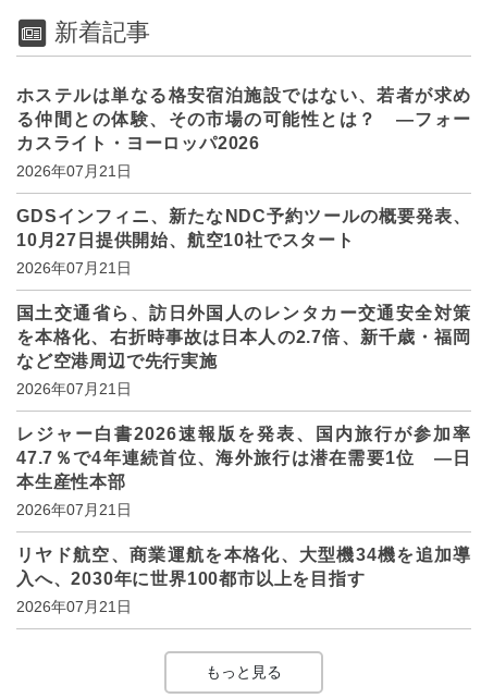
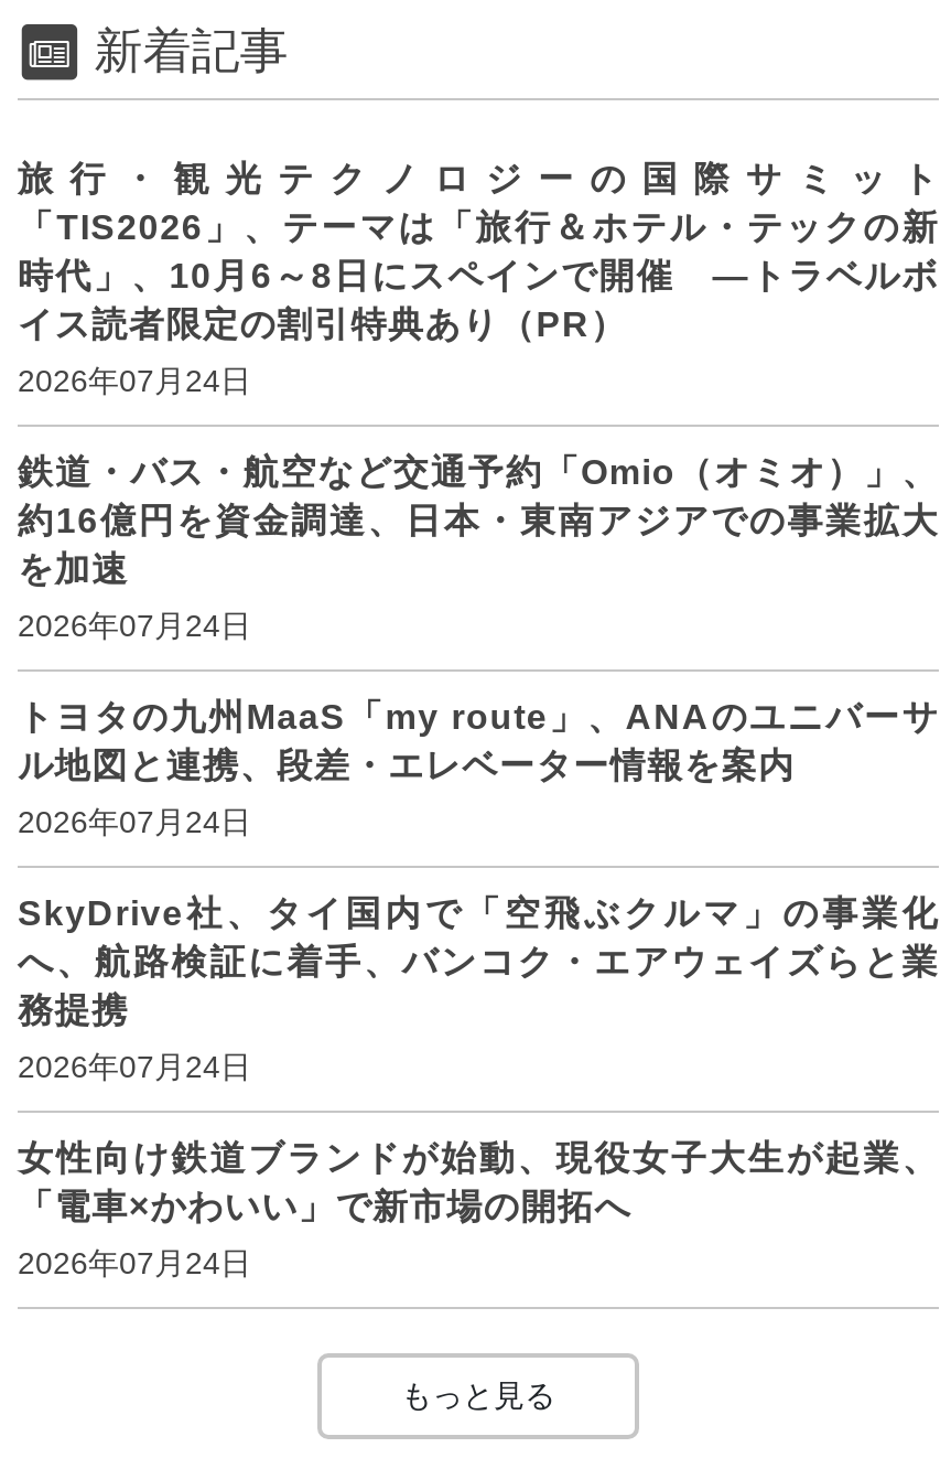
[16,86,471,153] ホステルは単なる格安宿泊施設ではない、若者が求め | る仲間との体験、その市場の可能性とは？ ―フォー | カスライト・ヨーロッパ2026 -> [18,160,939,343] 旅行・観光テクノロジーの国際サミット | 「TIS2026」、テーマは「旅行＆ホテル・テックの新 | 時代」、10月6～8日にスペインで開催 ―トラベルボ | イス読者限定の割引特典あり（PR）
[16,162,132,180] 2026年07月21日 -> [18,363,251,399] 2026年07月24日
[16,207,471,250] GDSインフィニ、新たなNDC予約ツールの概要発表、 | 10月27日提供開始、航空10社でスタート -> [18,454,939,588] 鉄道・バス・航空など交通予約「Omio（オミオ）」、 | 約16億円を資金調達、日本・東南アジアでの事業拡大 | を加速
[16,259,132,277] 2026年07月21日 -> [18,608,251,643] 2026年07月24日
[16,304,471,370] 国土交通省ら、訪日外国人のレンタカー交通安全対策 | を本格化、右折時事故は日本人の2.7倍、新千歳・福岡 | など空港周辺で先行実施 -> [18,699,939,785] トヨタの九州MaaS「my route」、ANAのユニバーサ | ル地図と連携、段差・エレベーター情報を案内
[16,380,132,398] 2026年07月21日 -> [18,804,251,840] 2026年07月24日
[16,425,471,491] レジャー白書2026速報版を発表、国内旅行が参加率 | 47.7％で4年連続首位、海外旅行は潜在需要1位 ―日 | 本生産性本部 -> [18,895,939,1029] SkyDrive社、タイ国内で「空飛ぶクルマ」の事業化 | へ、航路検証に着手、バンコク・エアウェイズらと業 | 務提携
[16,501,132,519] 2026年07月21日 -> [18,1049,251,1085] 2026年07月24日
[16,546,471,588] リヤド航空、商業運航を本格化、大型機34機を追加導 | 入へ、2030年に世界100都市以上を目指す -> [18,1140,939,1226] 女性向け鉄道ブランドが始動、現役女子大生が起業、 | 「電車×かわいい」で新市場の開拓へ
[16,598,132,615] 2026年07月21日 -> [18,1246,251,1281] 2026年07月24日

